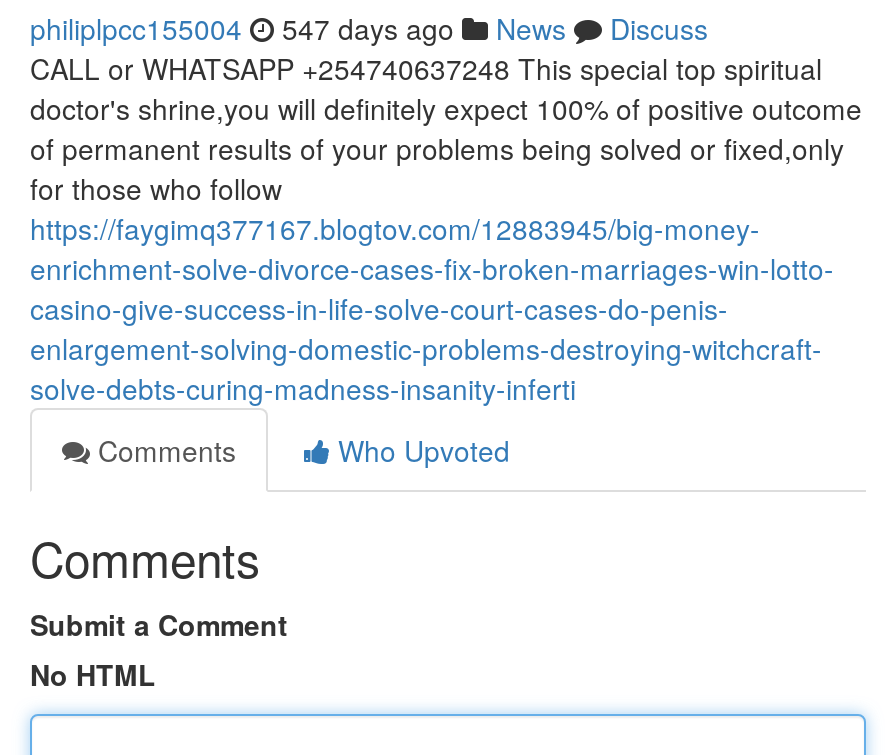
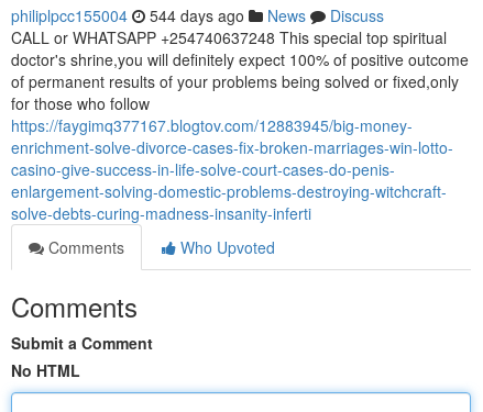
[30,8,708,48] philiplpcc155004 547 days ago News Discuss -> [11,4,384,26] philiplpcc155004 544 days ago News Discuss

